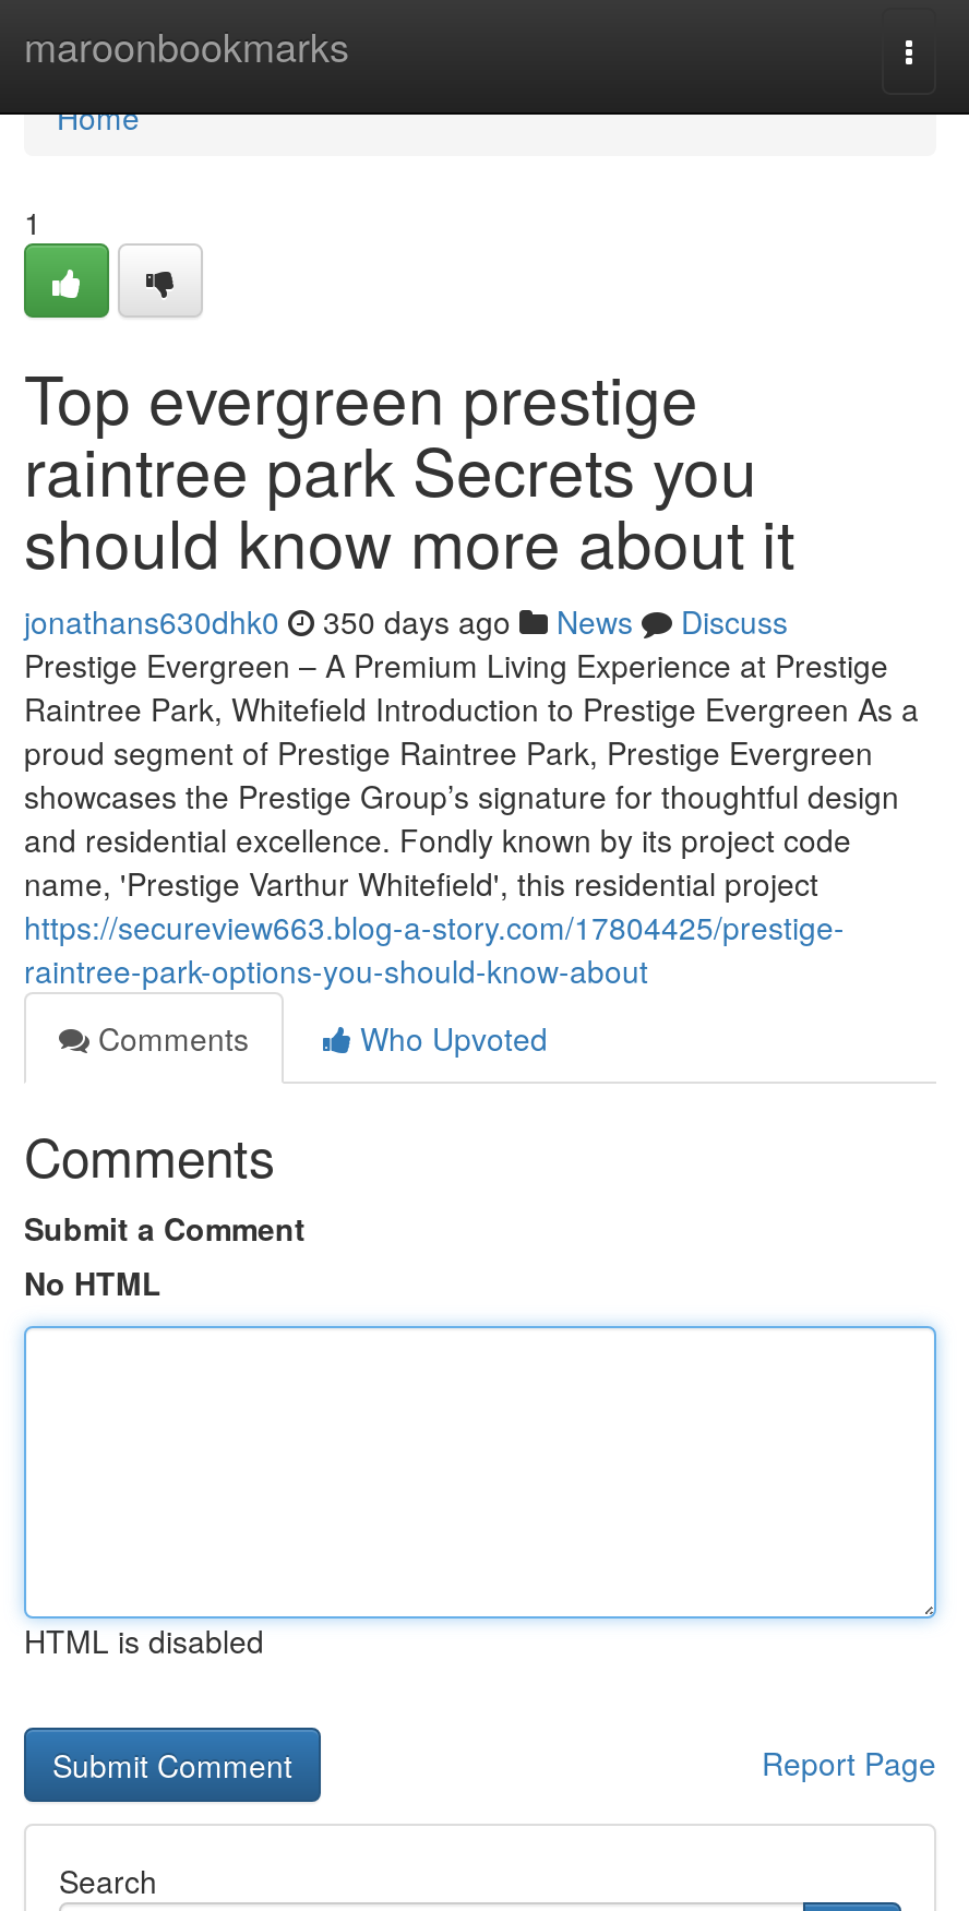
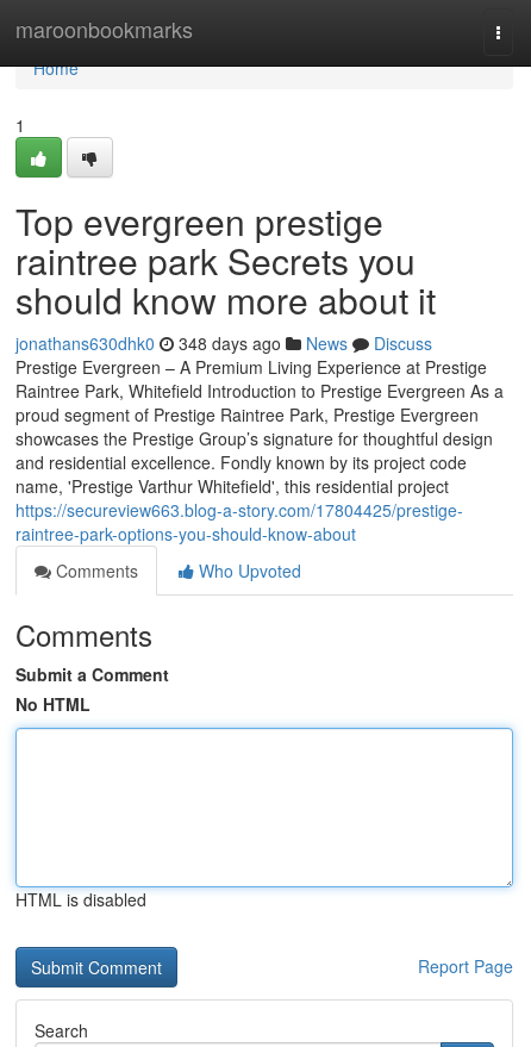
[24,599,788,643] jonathans630dhk0 350 days ago News Discuss -> [15,331,432,355] jonathans630dhk0 348 days ago News Discuss

